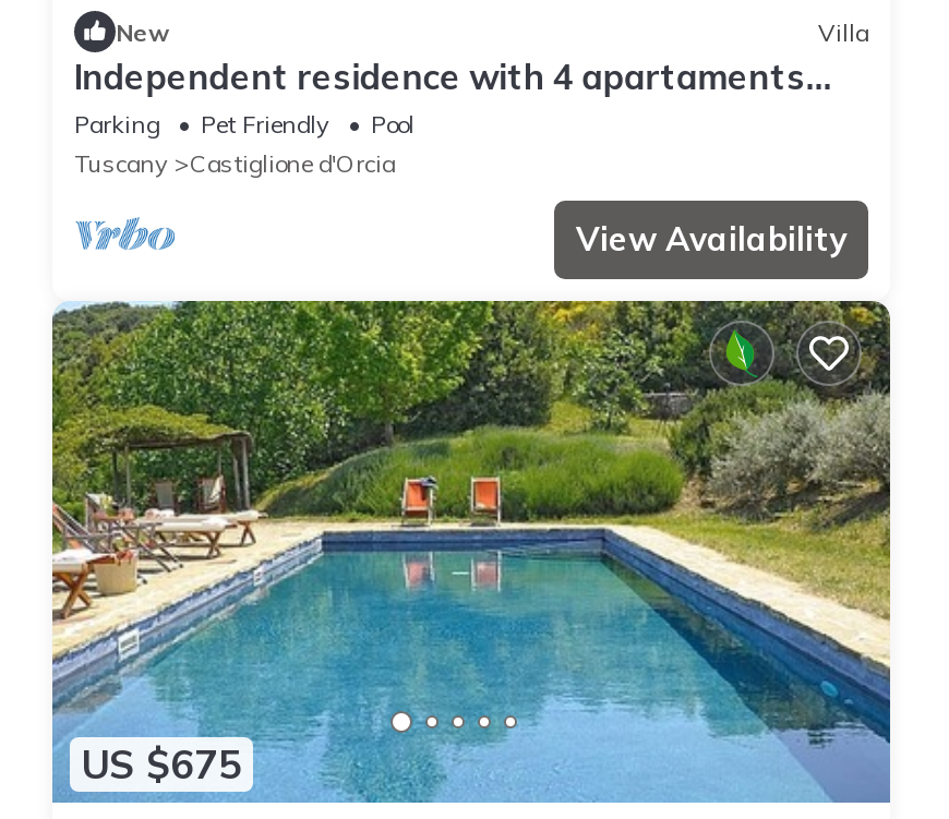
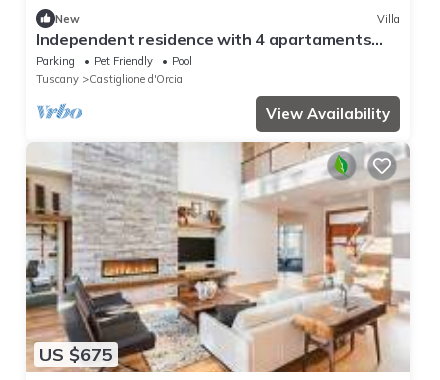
[50,299,892,805] [image] -> [25,142,410,373] [image]

